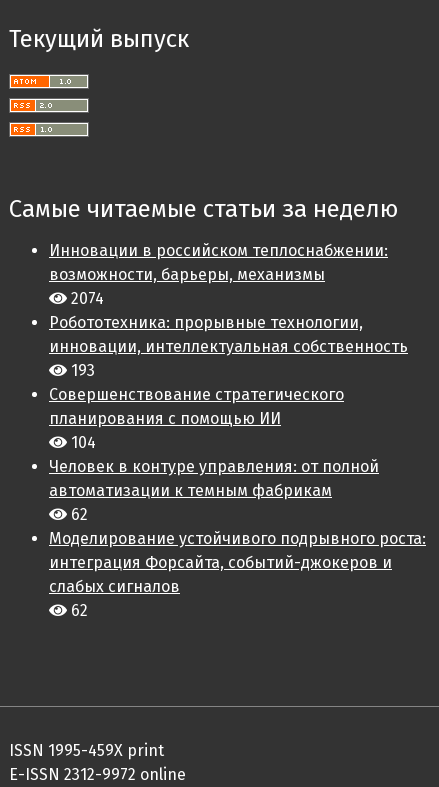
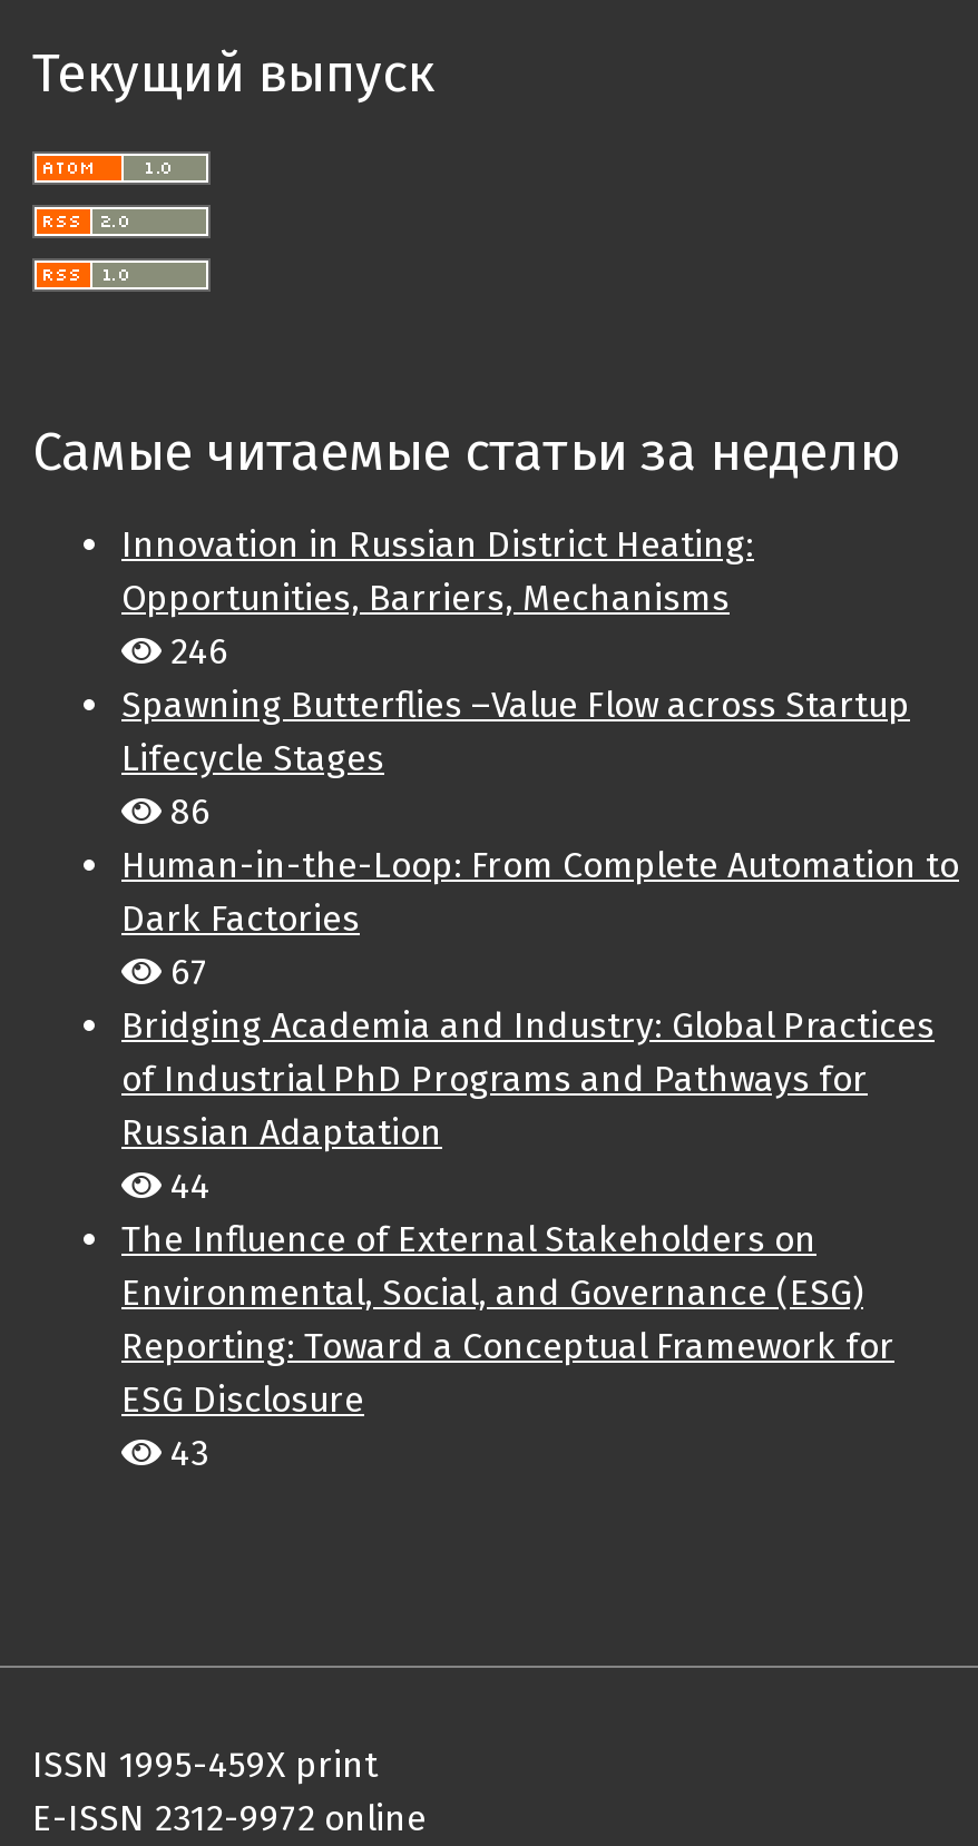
[49,241,426,620] Инновации в российском теплоснабжении: | возможности, барьеры, механизмы | 2074 | Робототехника: прорывные технологии, | инновации, интеллектуальная собственность | 193 | Совершенствование стратегического | планирования с помощью ИИ | 104 | Человек в контуре управления: от полной | автоматизации к темным фабрикам | 62 | Моделирование устойчивого подрывного роста: | интеграция Форсайта, событий-джокеров и | слабых сигналов | 62 -> [121,523,959,1474] Innovation in Russian District Heating: | Opportunities, Barriers, Mechanisms | 246 | Spawning Butterflies –Value Flow across Startup | Lifecycle Stages | 86 | Human-in-the-Loop: From Complete Automation to | Dark Factories | 67 | Bridging Academia and Industry: Global Practices | of Industrial PhD Programs and Pathways for | Russian Adaptation | 44 | The Influence of External Stakeholders on | Environmental, Social, and Governance (ESG) | Reporting: Toward a Conceptual Framework for | ESG Disclosure | 43

